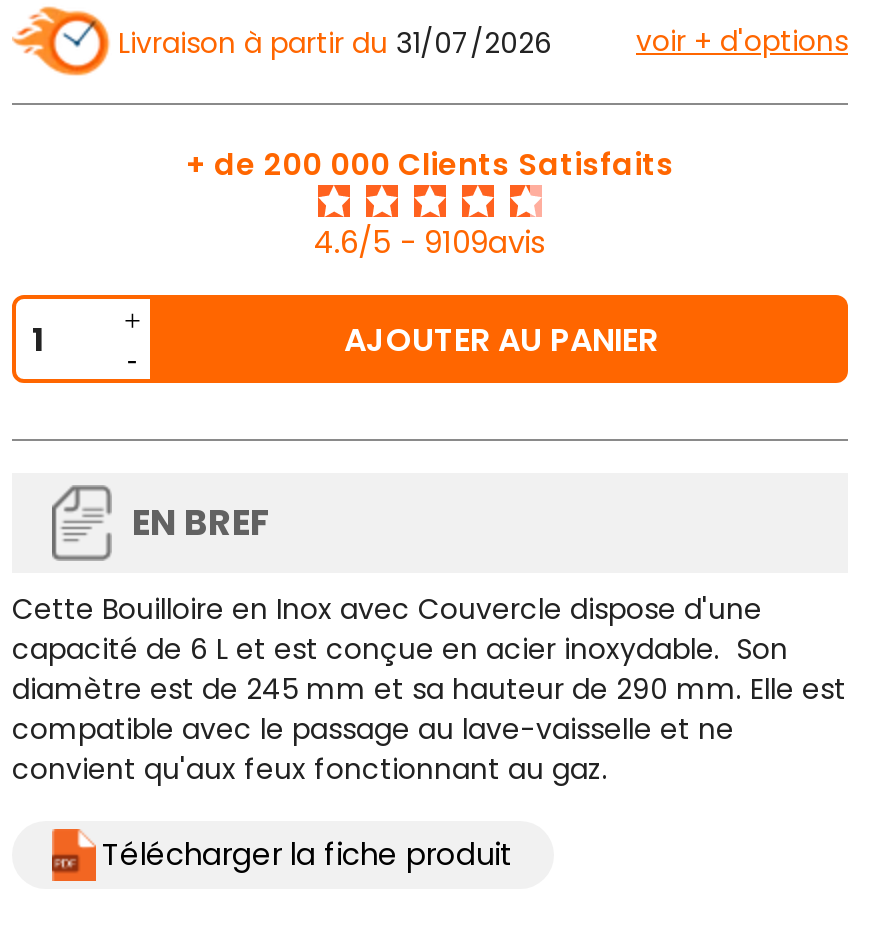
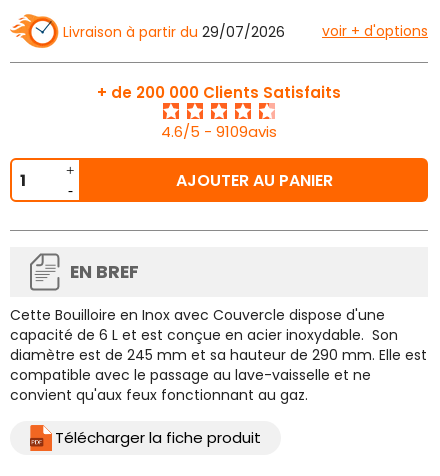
[118,24,552,64] Livraison à partir du 31/07/2026 -> [63,22,285,42] Livraison à partir du 29/07/2026

